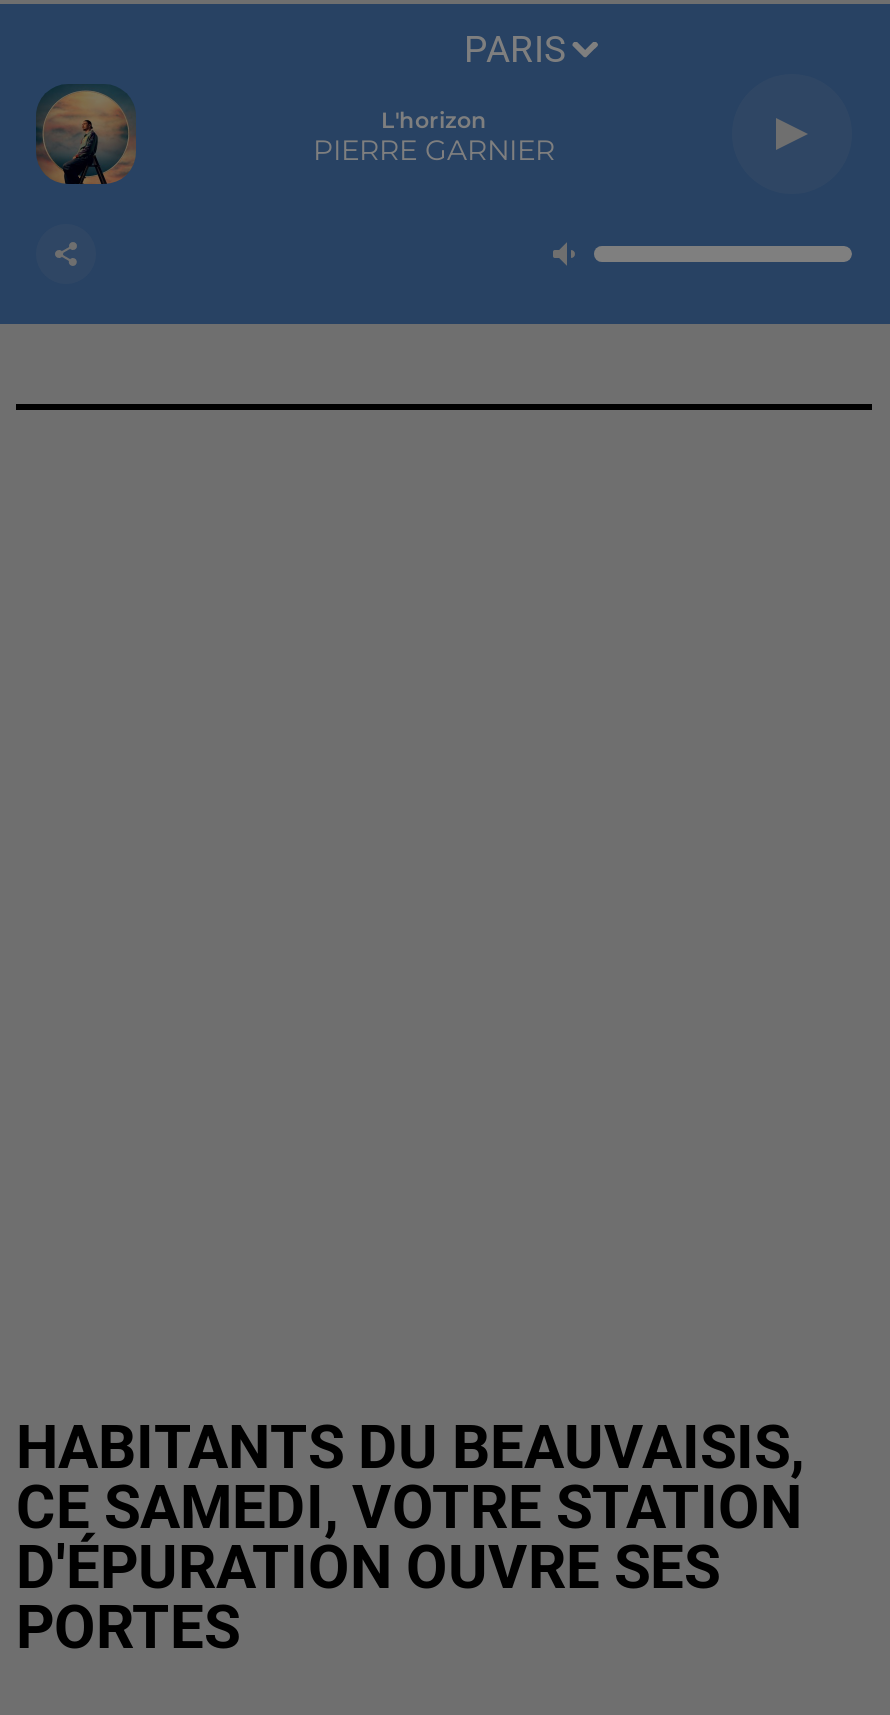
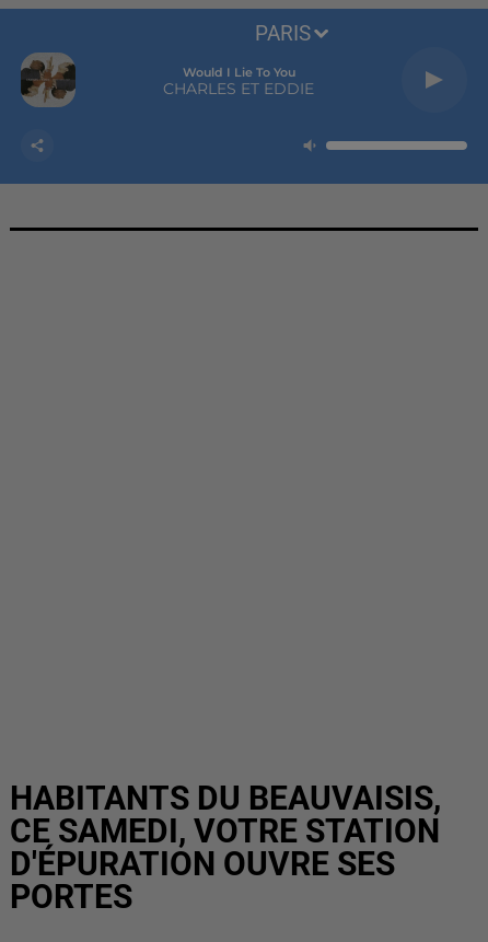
[36,84,138,186] [image] -> [20,51,77,108] [image]
[313,106,555,168] L'horizon | PIERRE GARNIER -> [163,65,314,98] Would I Lie To You | CHARLES ET EDDIE

